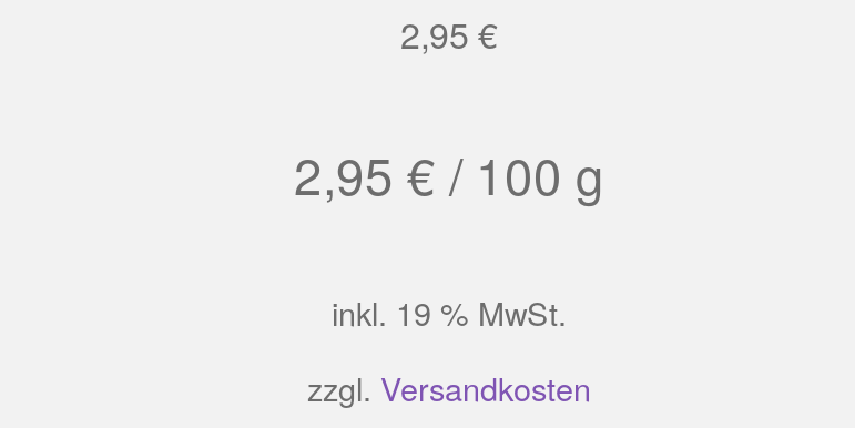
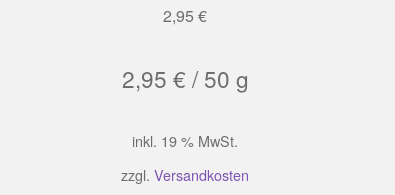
[294,139,604,210] 2,95 €/ 100 g -> [121,62,248,94] 2,95 €/ 50 g

